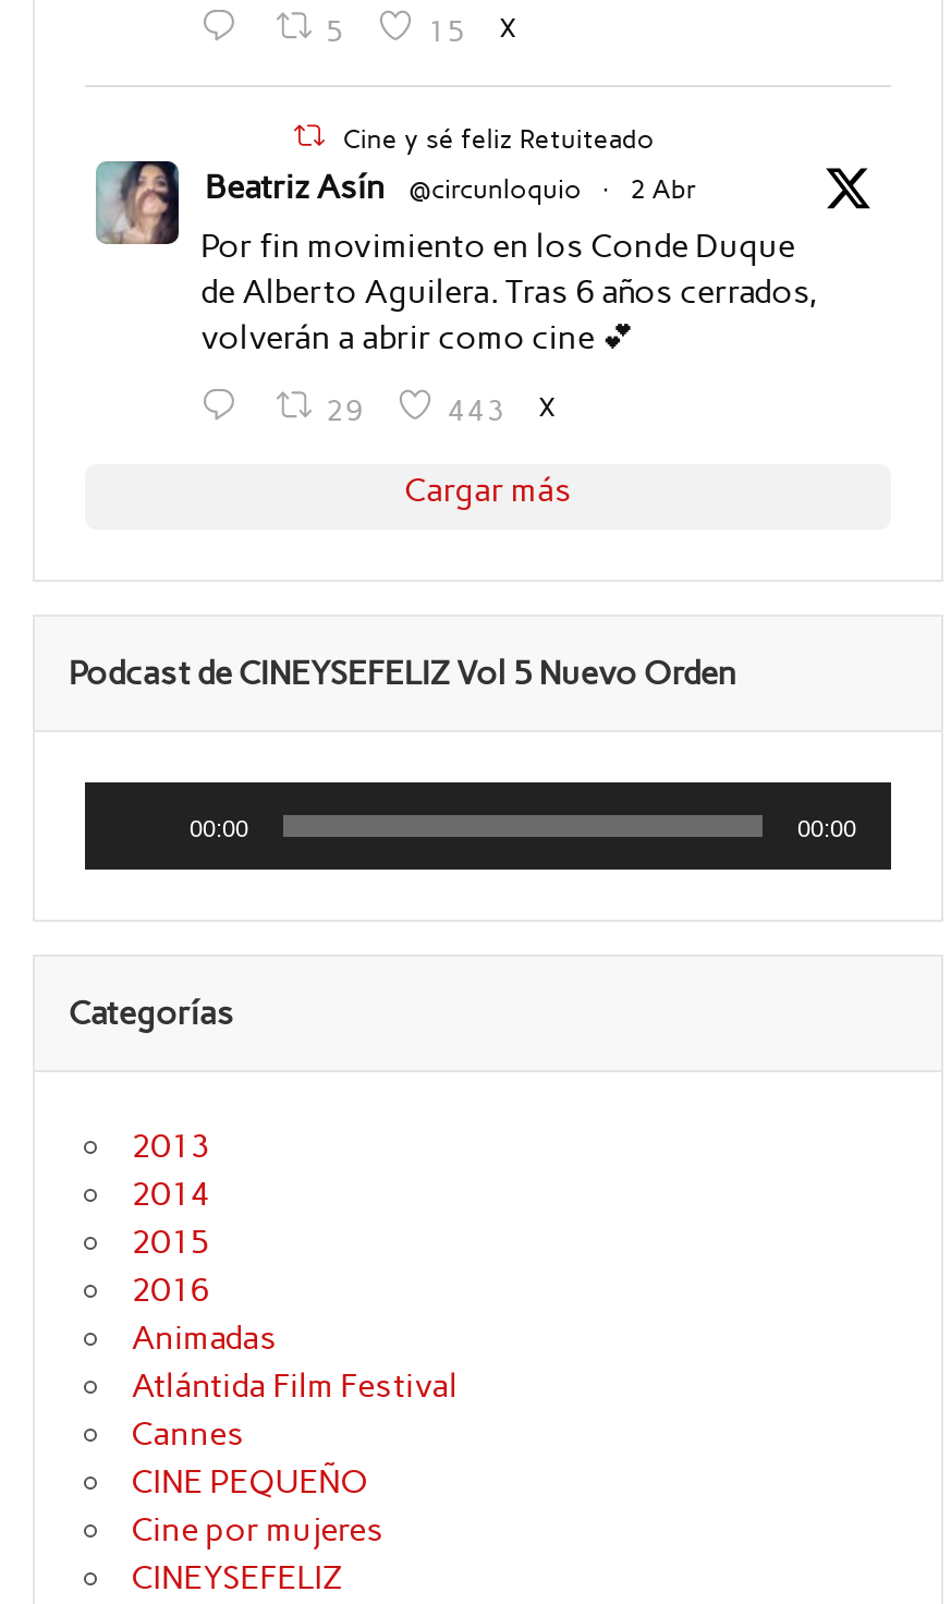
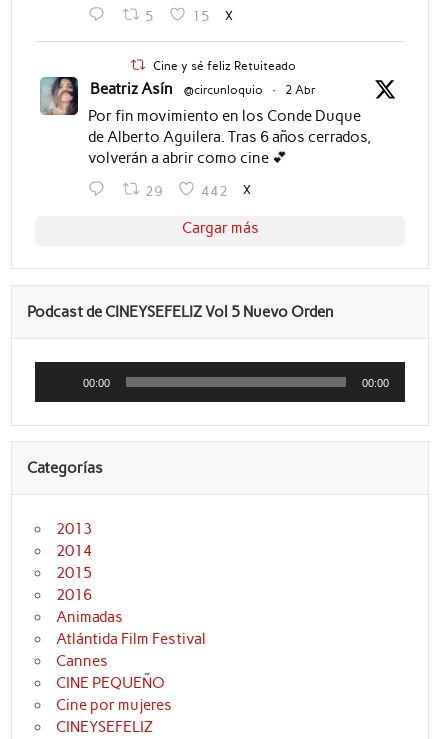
[447,390,556,426] 443 X -> [201,182,251,199] 442 X

